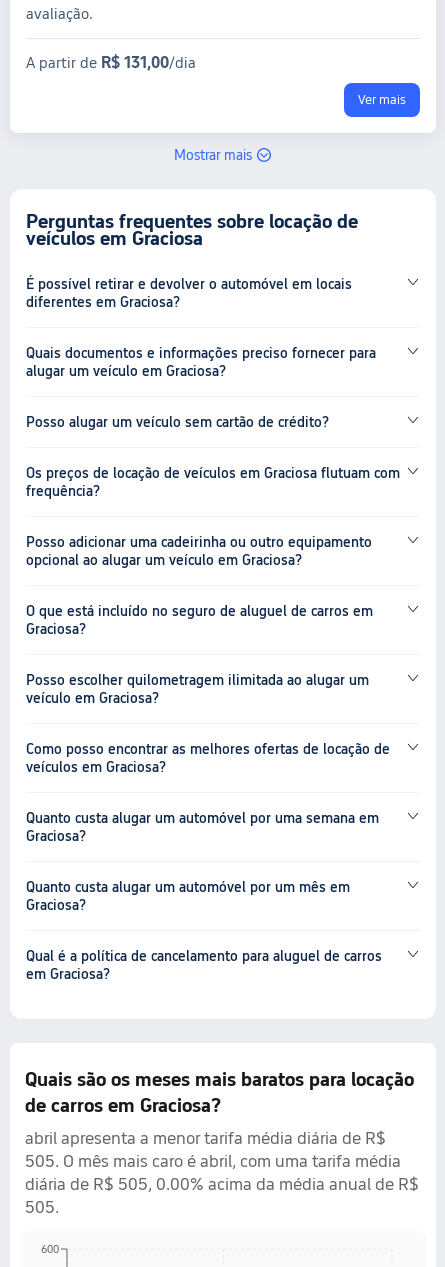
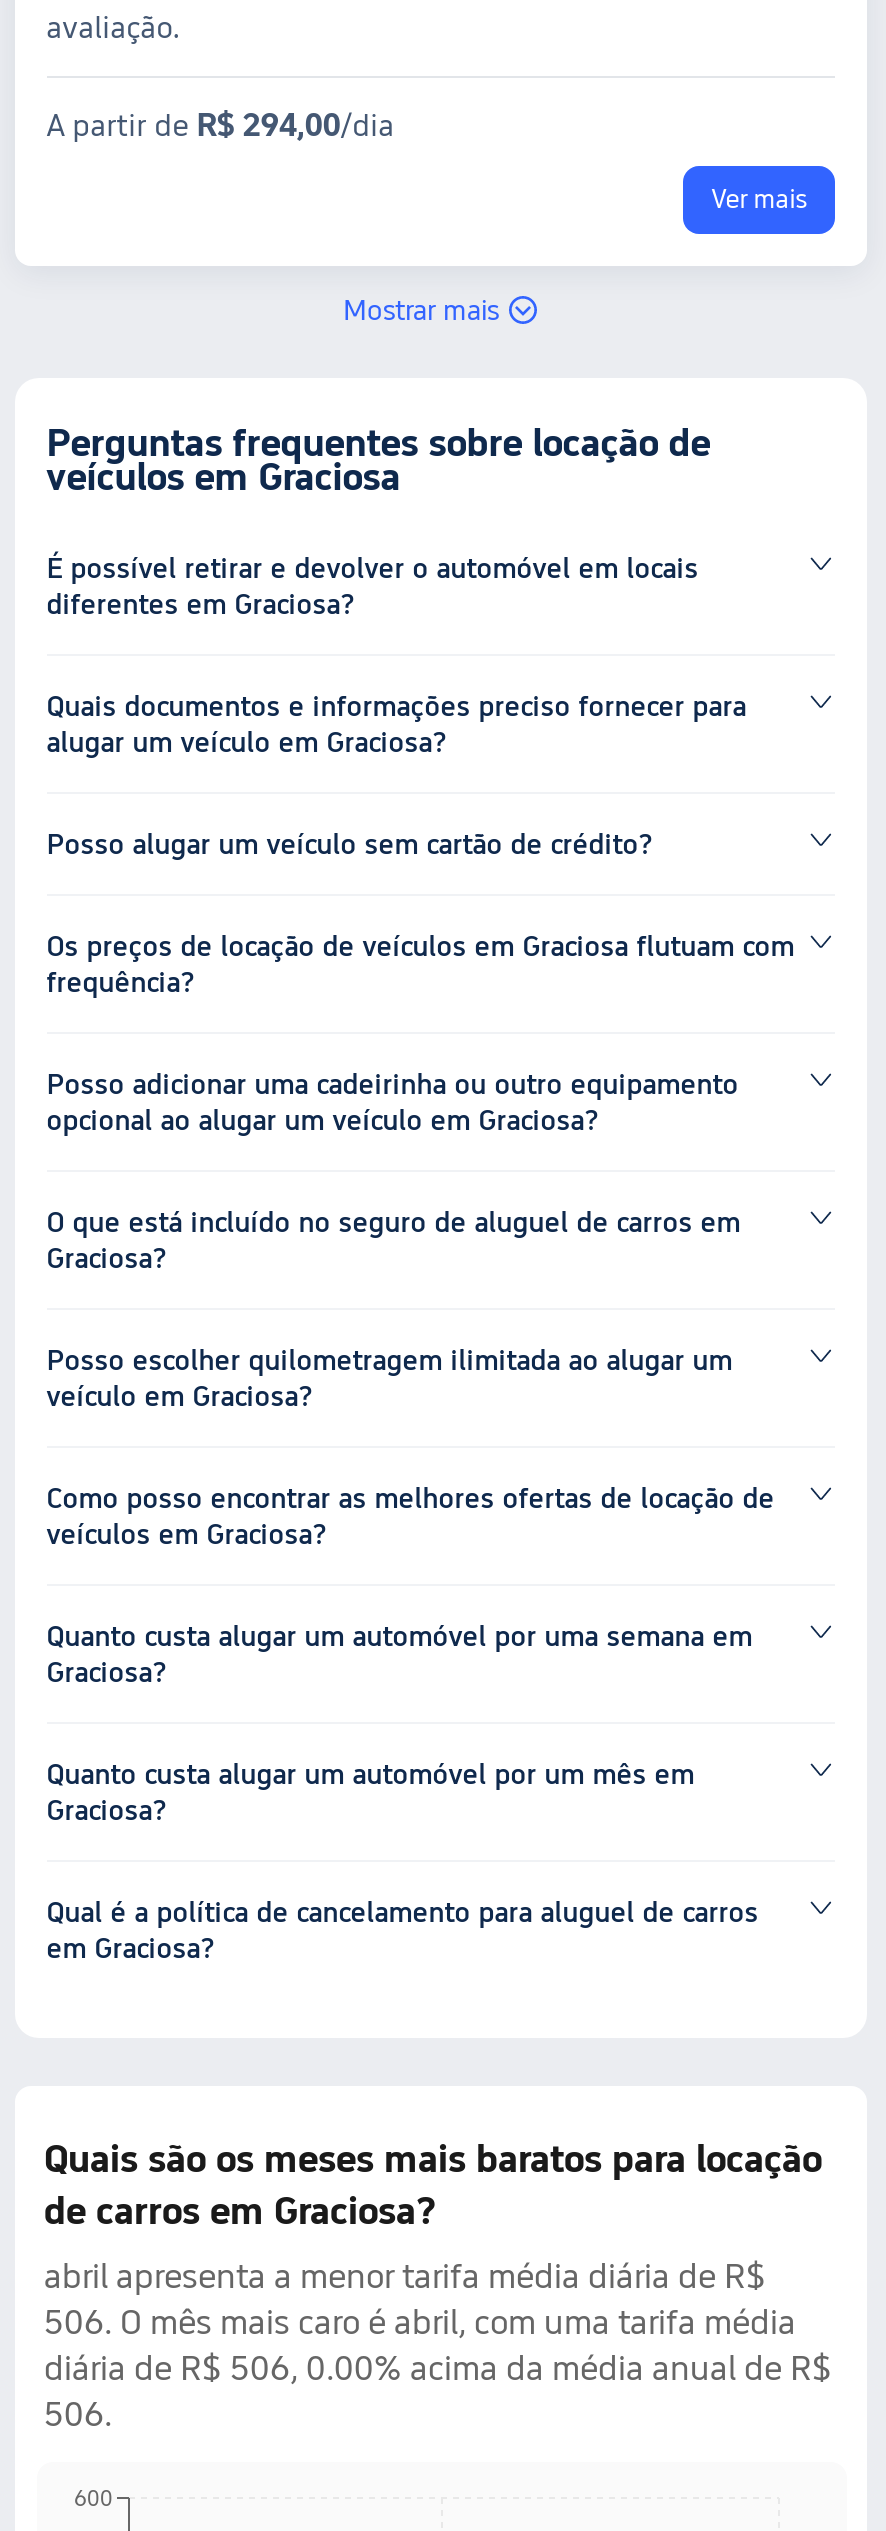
[26,52,196,71] A partir de R$ 131,00/dia -> [47,105,395,143] A partir de R$ 294,00/dia
[24,1150,400,1170] 505. O mês mais caro é abril, com uma tarifa média -> [44,2301,796,2341] 506. O mês mais caro é abril, com uma tarifa média
[24,1173,418,1193] diária de R$ 505, 0.00% acima da média anual de R$ -> [44,2347,832,2387] diária de R$ 506, 0.00% acima da média anual de R$
[24,1196,58,1216] 505. -> [44,2393,112,2433] 506.

